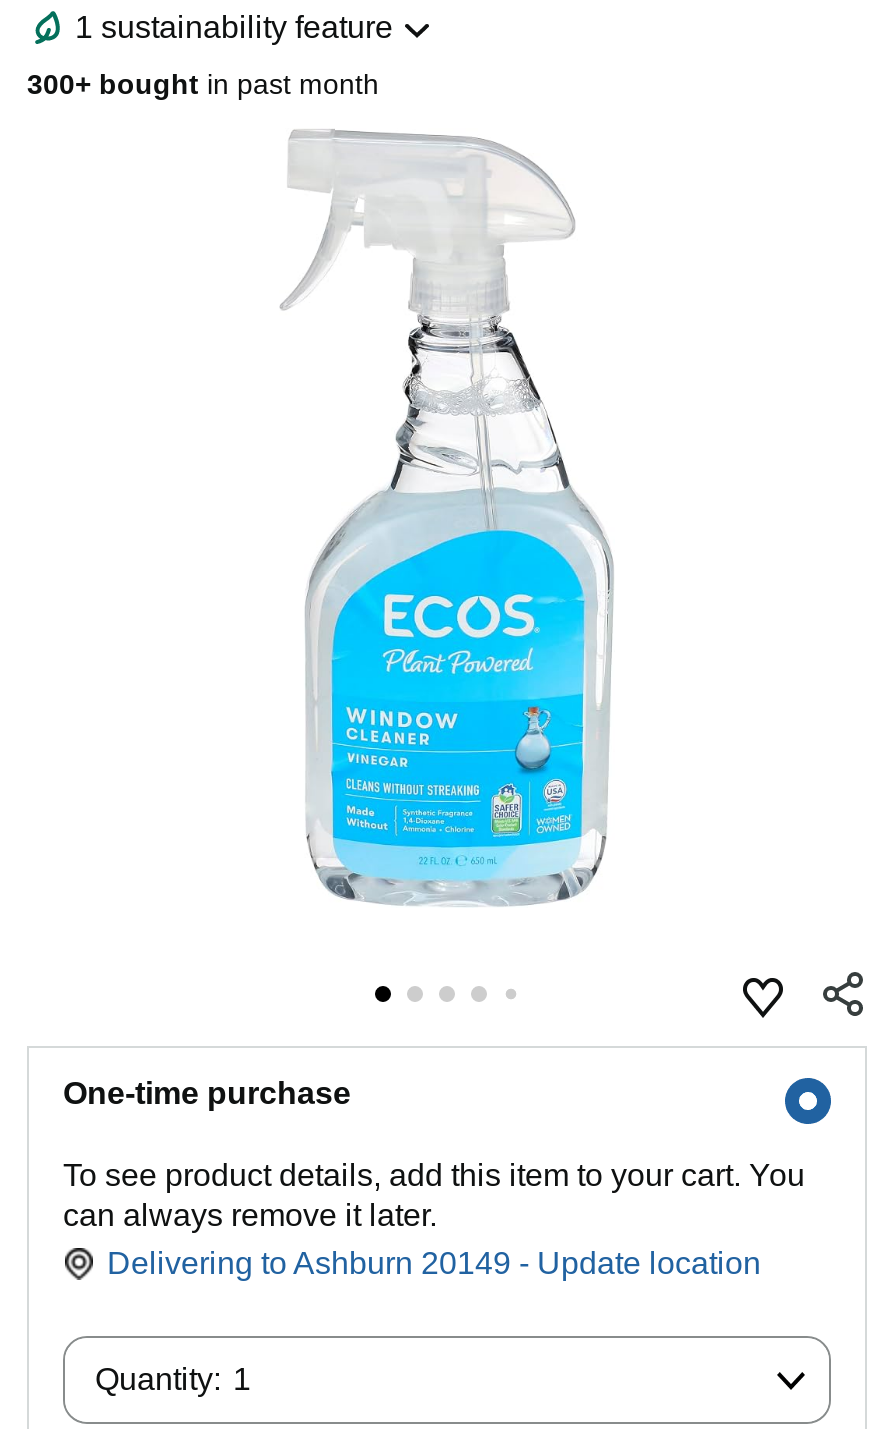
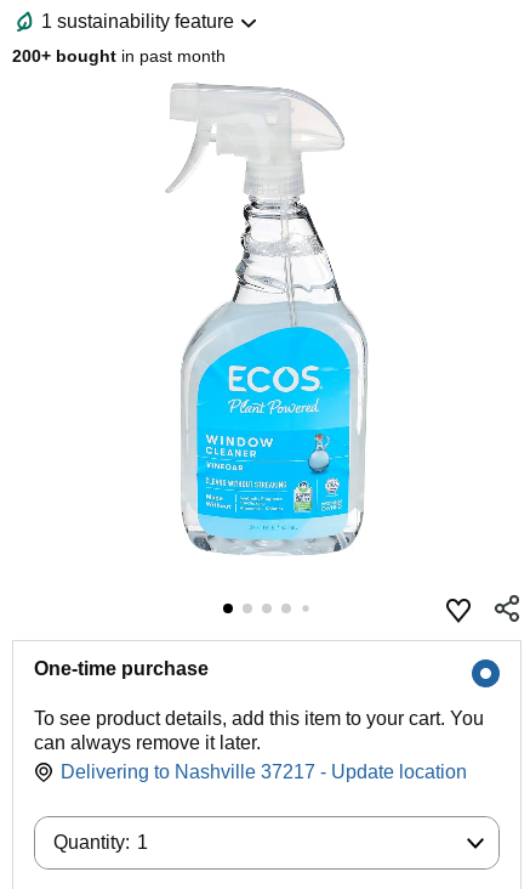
[27,68,379,100] 300+ bought in past month -> [12,46,226,66] 200+ bought in past month
[107,1246,761,1280] Delivering to Ashburn 20149 - Update location -> [61,762,467,782] Delivering to Nashville 37217 - Update location

